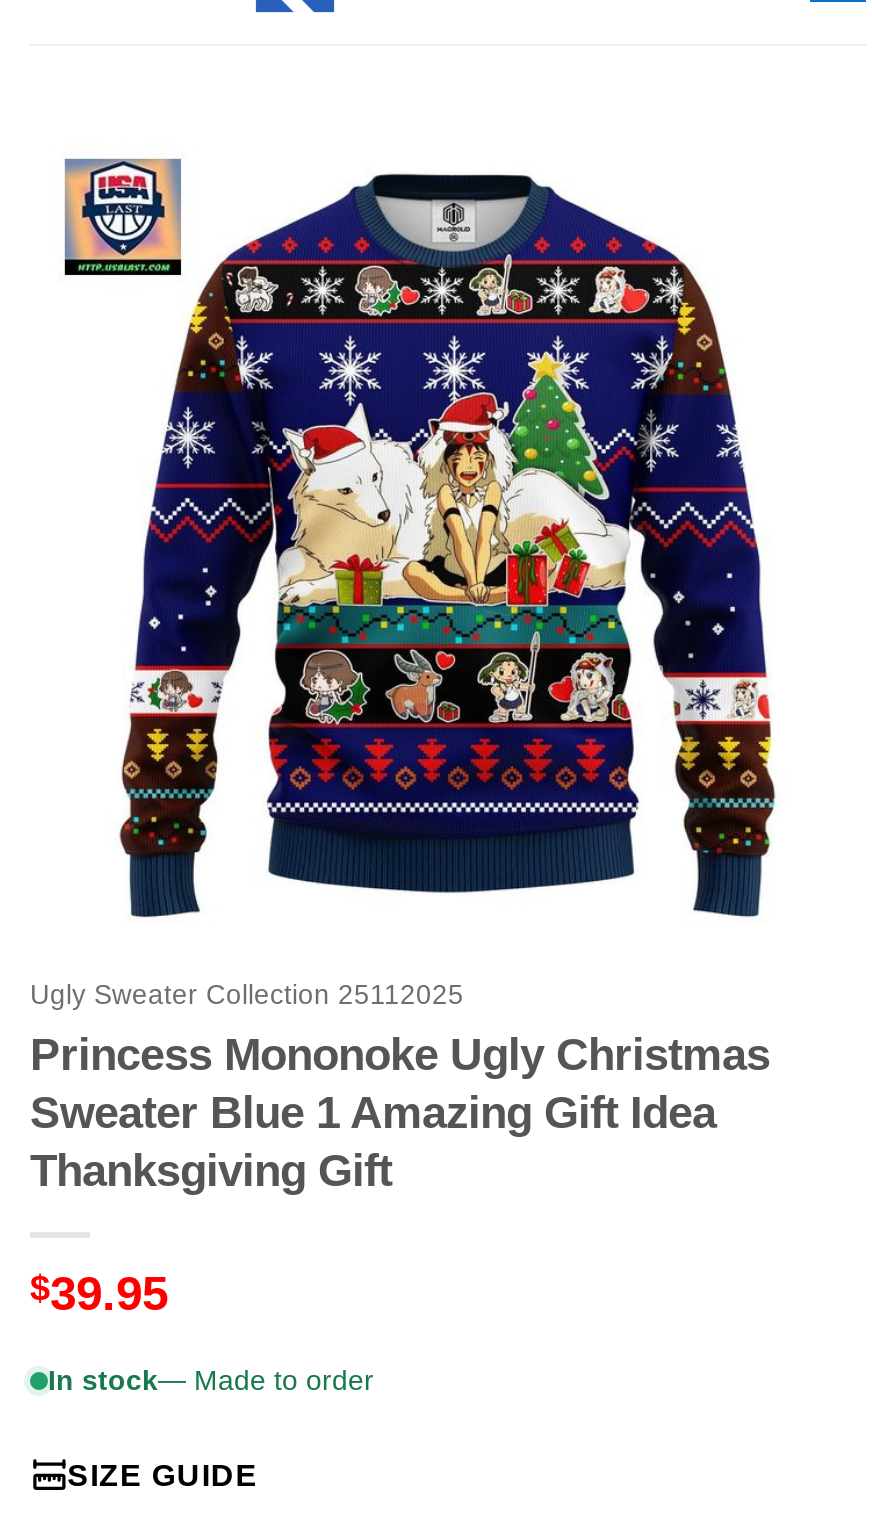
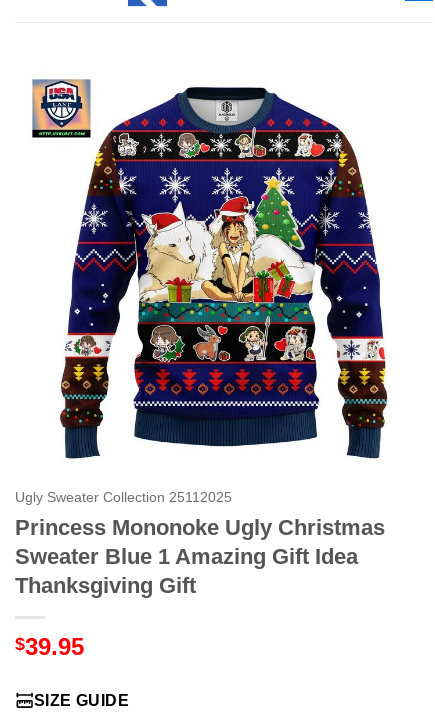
[48,1364,374,1396] In stock— Made to order -> none

